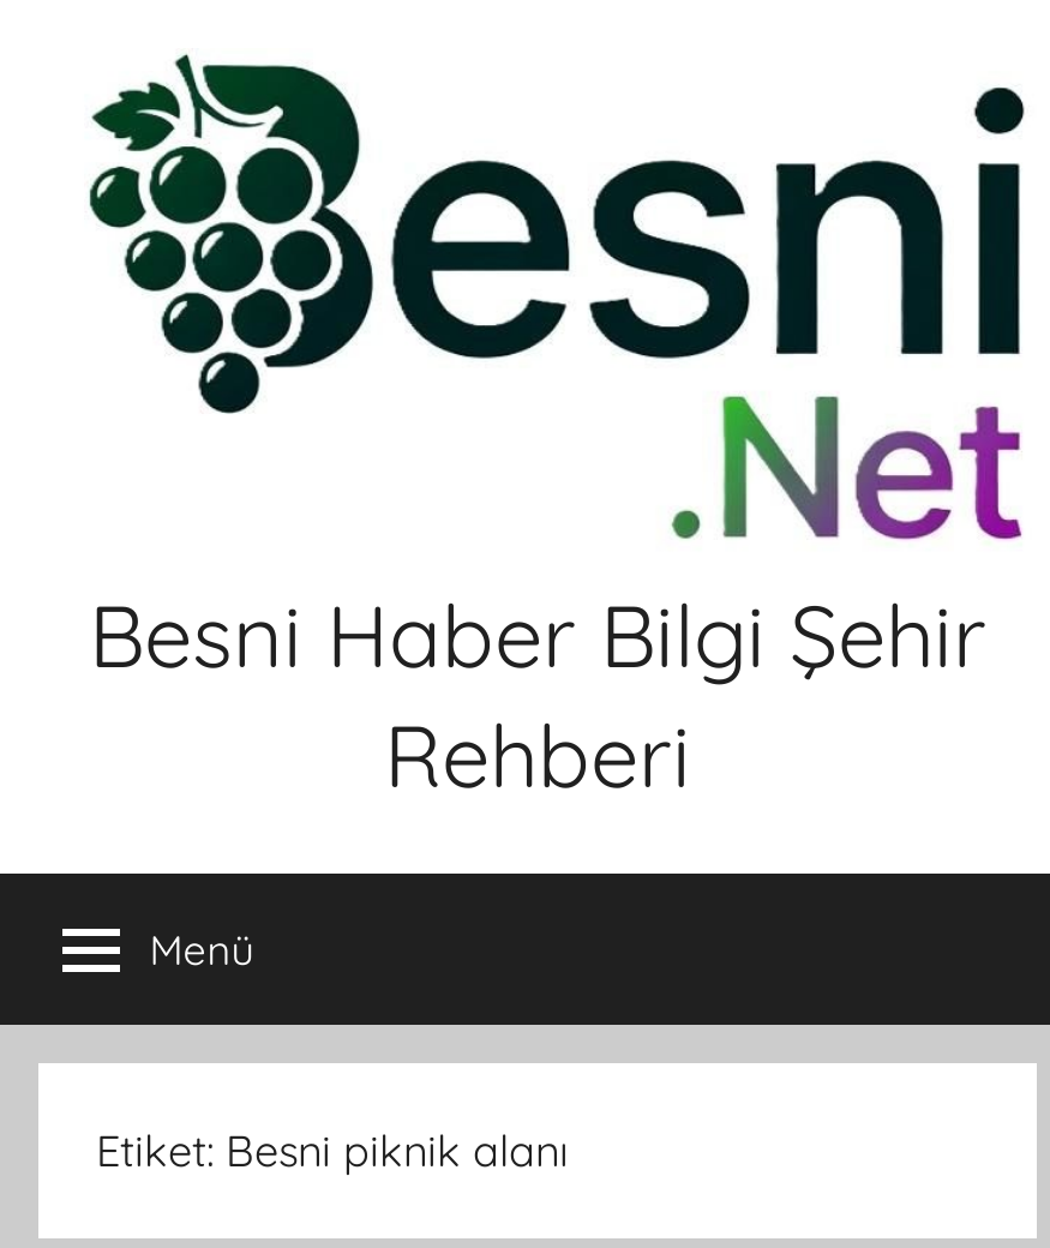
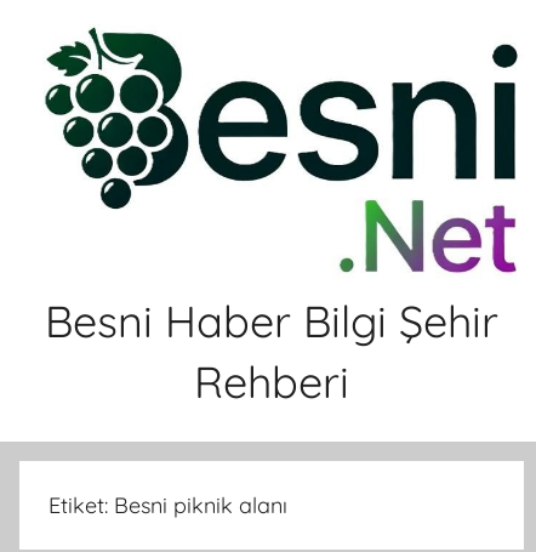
[149,924,255,975] Menü -> none

